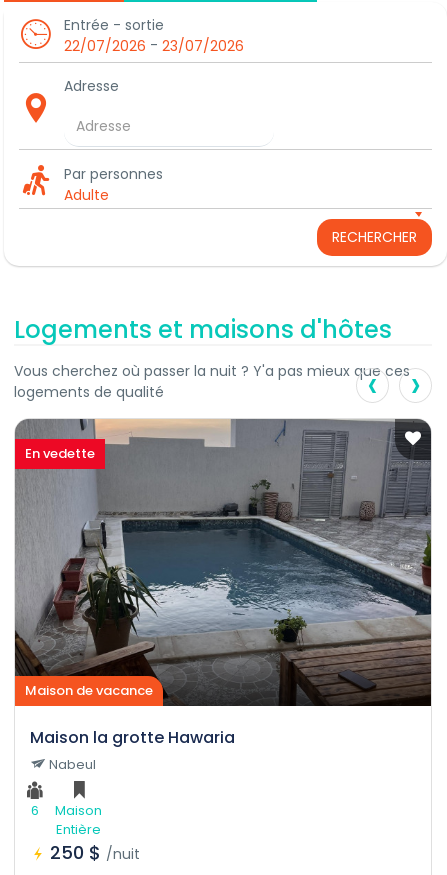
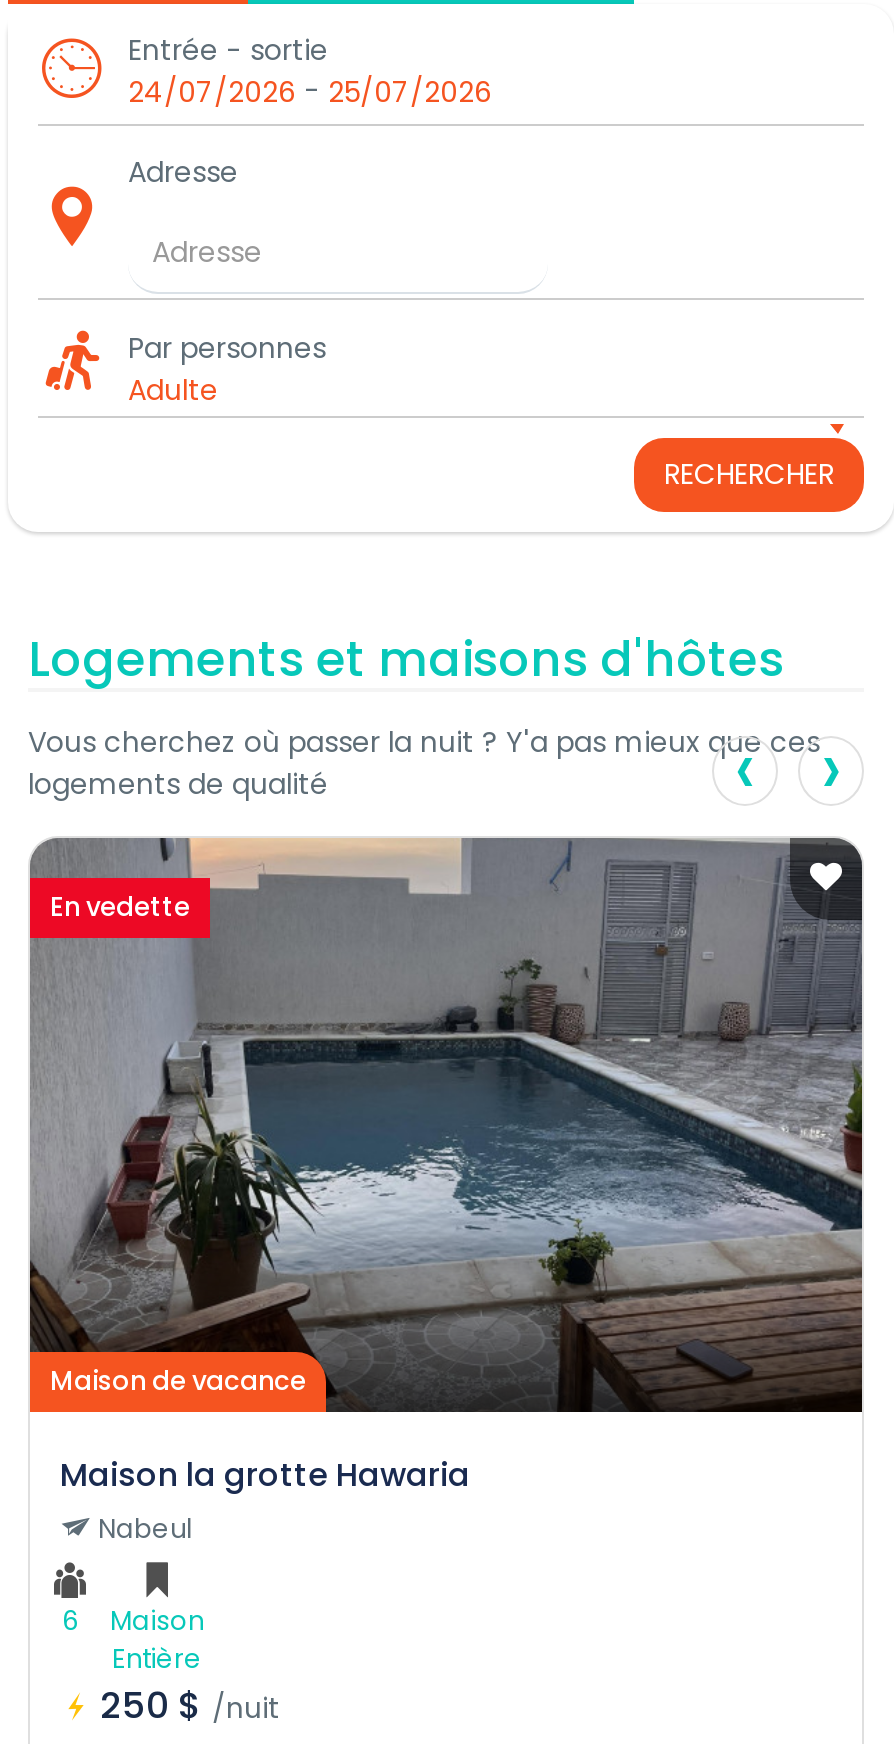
[64,35,244,56] 22/07/2026 - 23/07/2026 -> [128,70,492,112] 24/07/2026 - 25/07/2026

